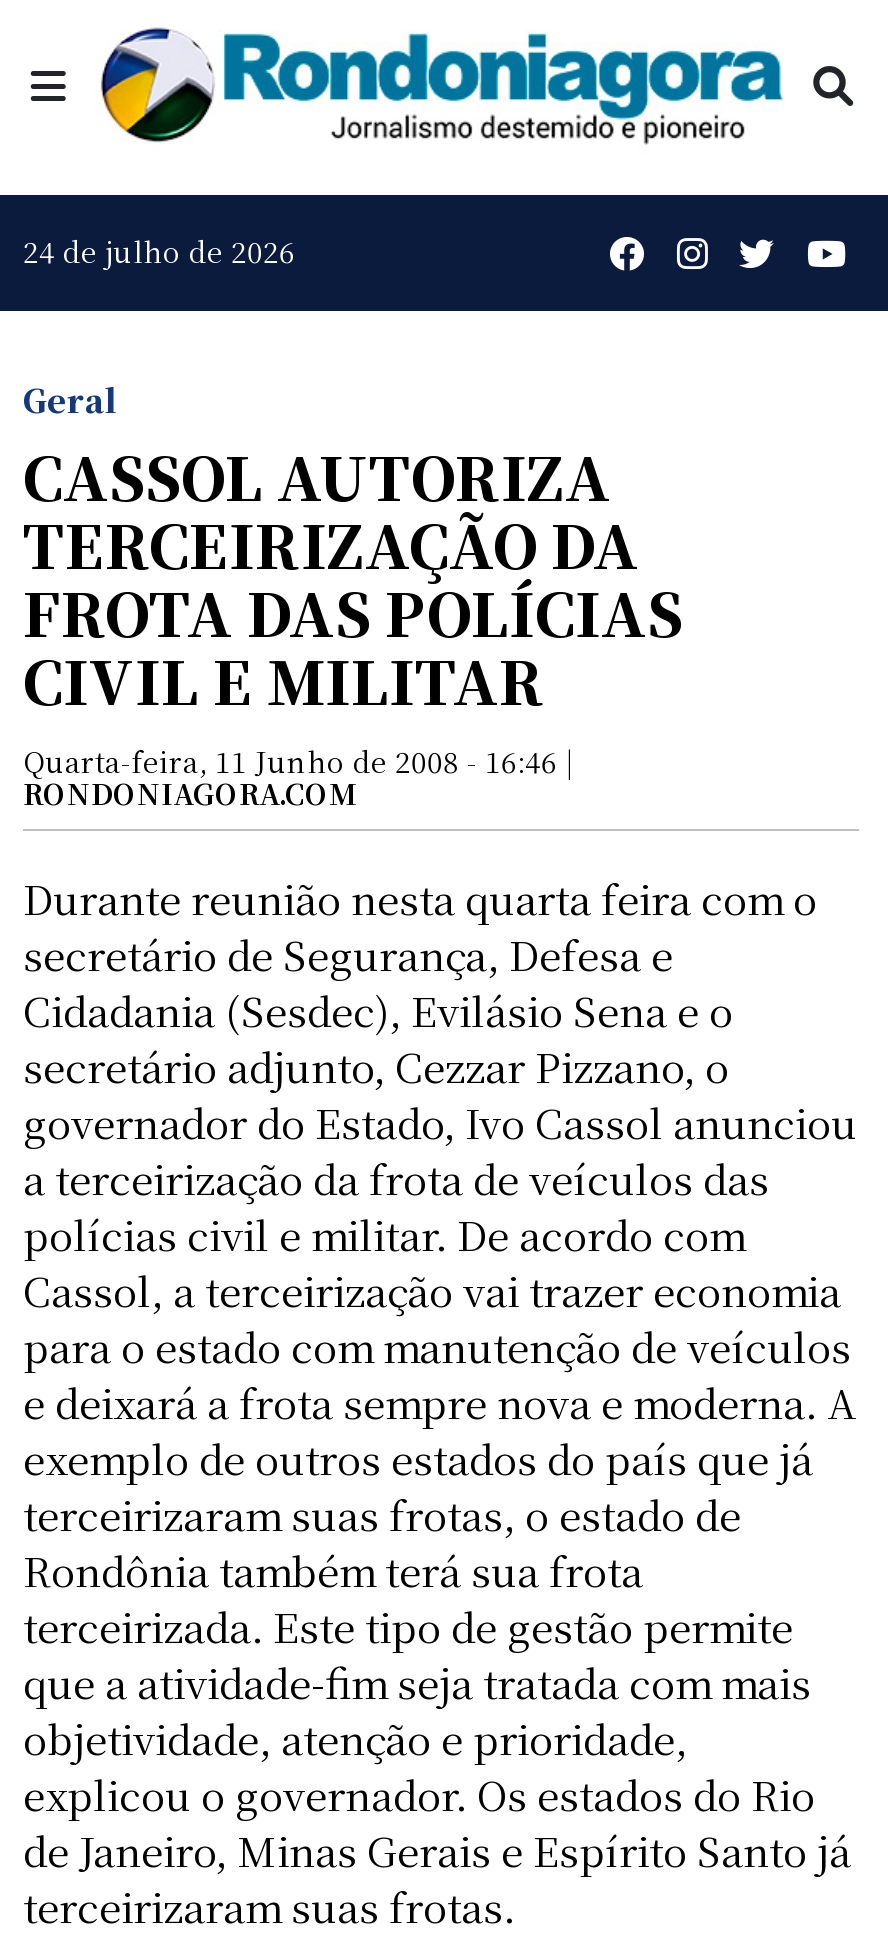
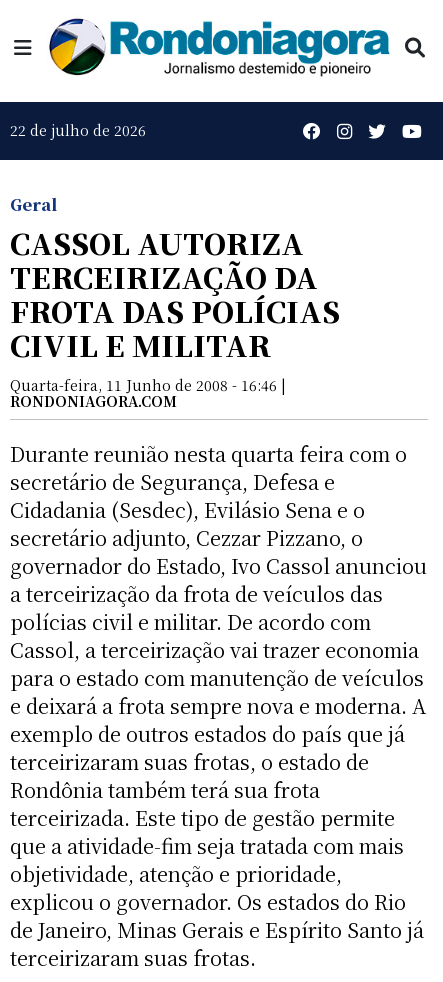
[23,231,295,271] 24 de julho de 2026 -> [10,120,146,140] 22 de julho de 2026

